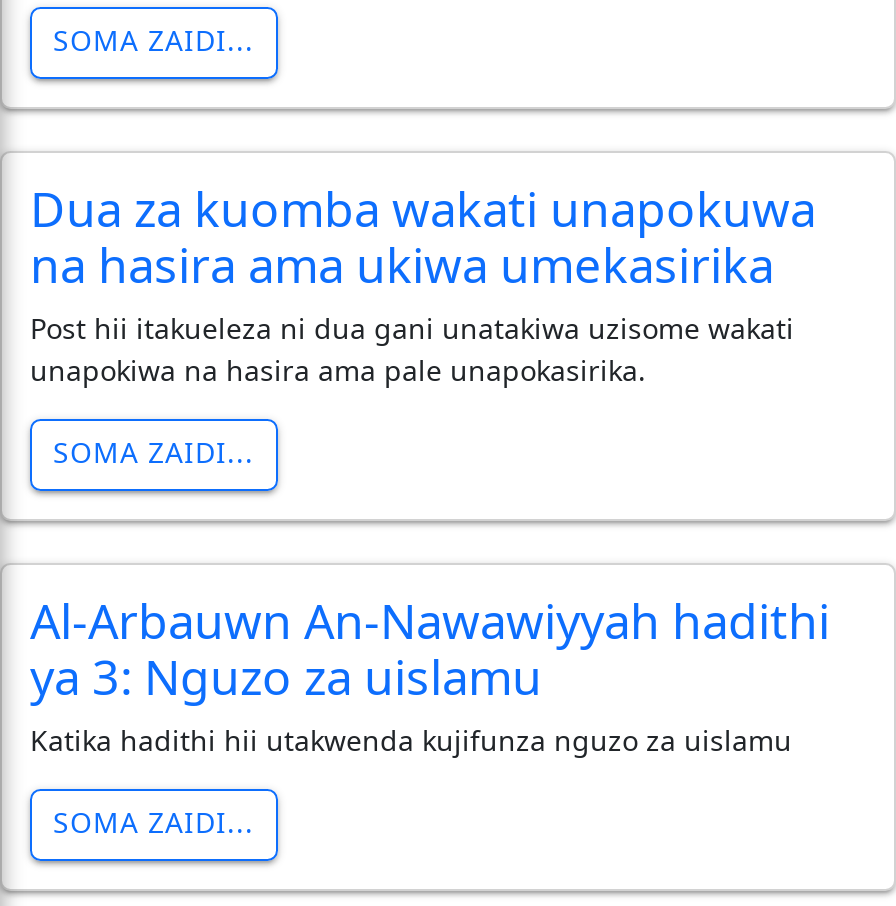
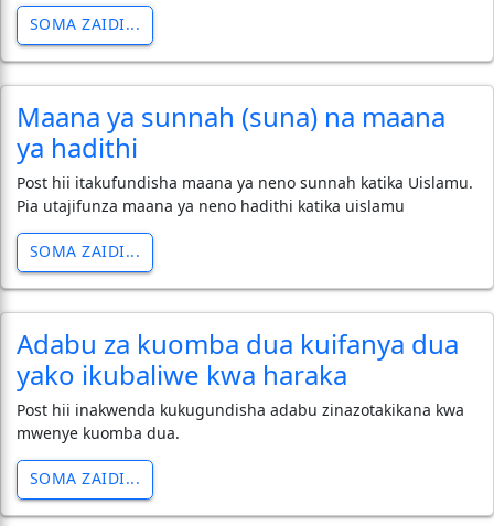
[30,175,816,389] Dua za kuomba wakati unapokuwa | na hasira ama ukiwa umekasirika | Post hii itakueleza ni dua gani unatakiwa uzisome wakati | unapokiwa na hasira ama pale unapokasirika. -> [17,98,473,216] Maana ya sunnah (suna) na maana | ya hadithi | Post hii itakufundisha maana ya neno sunnah katika Uislamu. | Pia utajifunza maana ya neno hadithi katika uislamu
[30,587,830,759] Al-Arbauwn An-Nawawiyyah hadithi | ya 3: Nguzo za uislamu | Katika hadithi hii utakwenda kujifunza nguzo za uislamu -> [17,325,464,443] Adabu za kuomba dua kuifanya dua | yako ikubaliwe kwa haraka | Post hii inakwenda kukugundisha adabu zinazotakikana kwa | mwenye kuomba dua.

